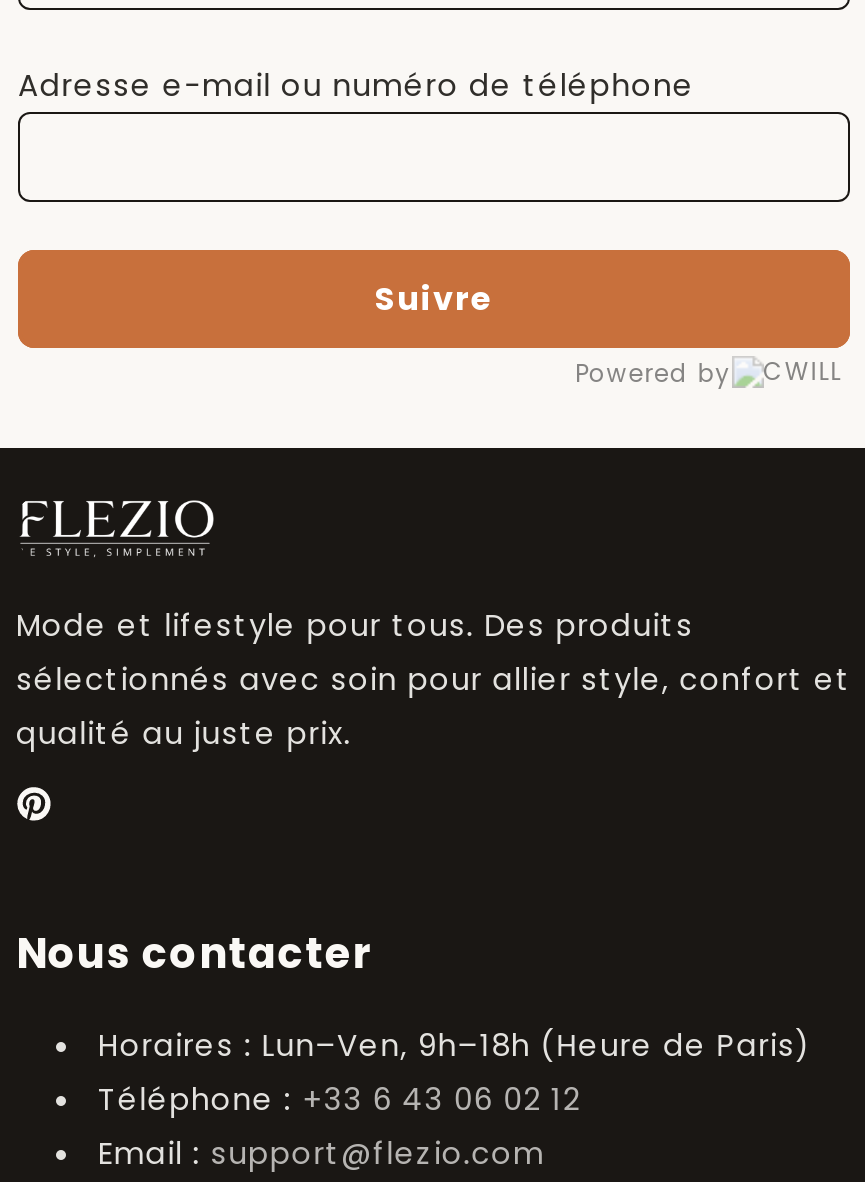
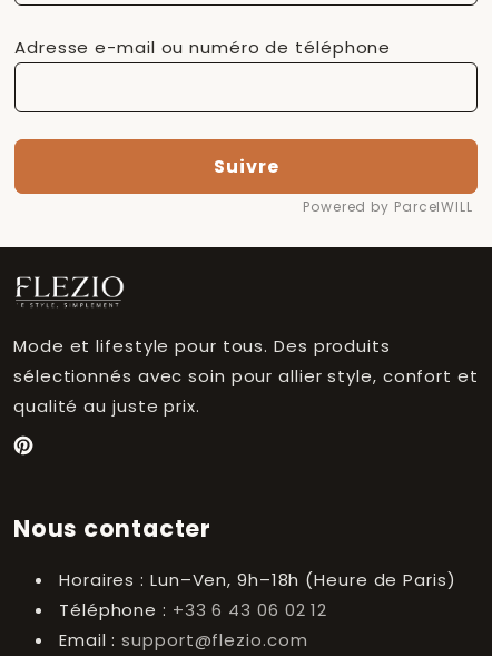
[575,355,731,389] Powered by -> [303,197,473,216] Powered by ParcelWILL

